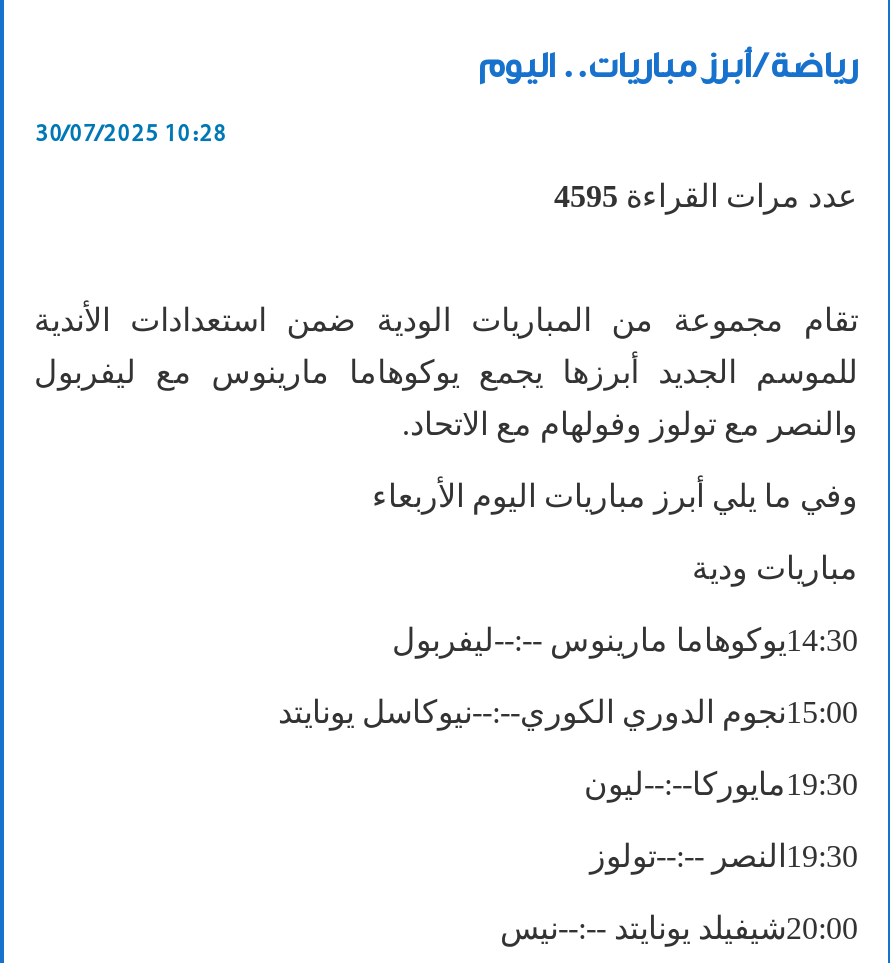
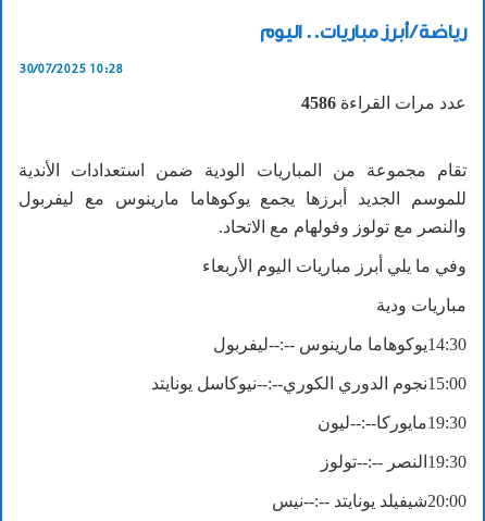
[554,179,858,213] عدد مرات القراءة 4595 -> [301,94,467,112] عدد مرات القراءة 4586

